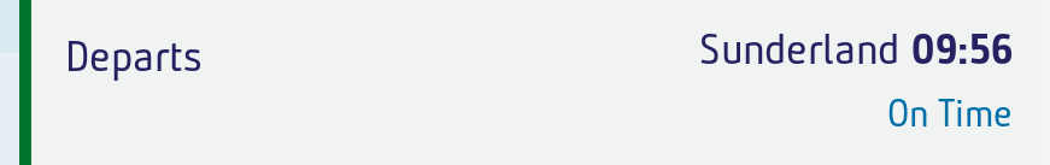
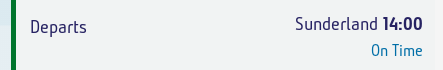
[699,23,1013,76] Sunderland 09:56 -> [295,13,423,35] Sunderland 14:00

